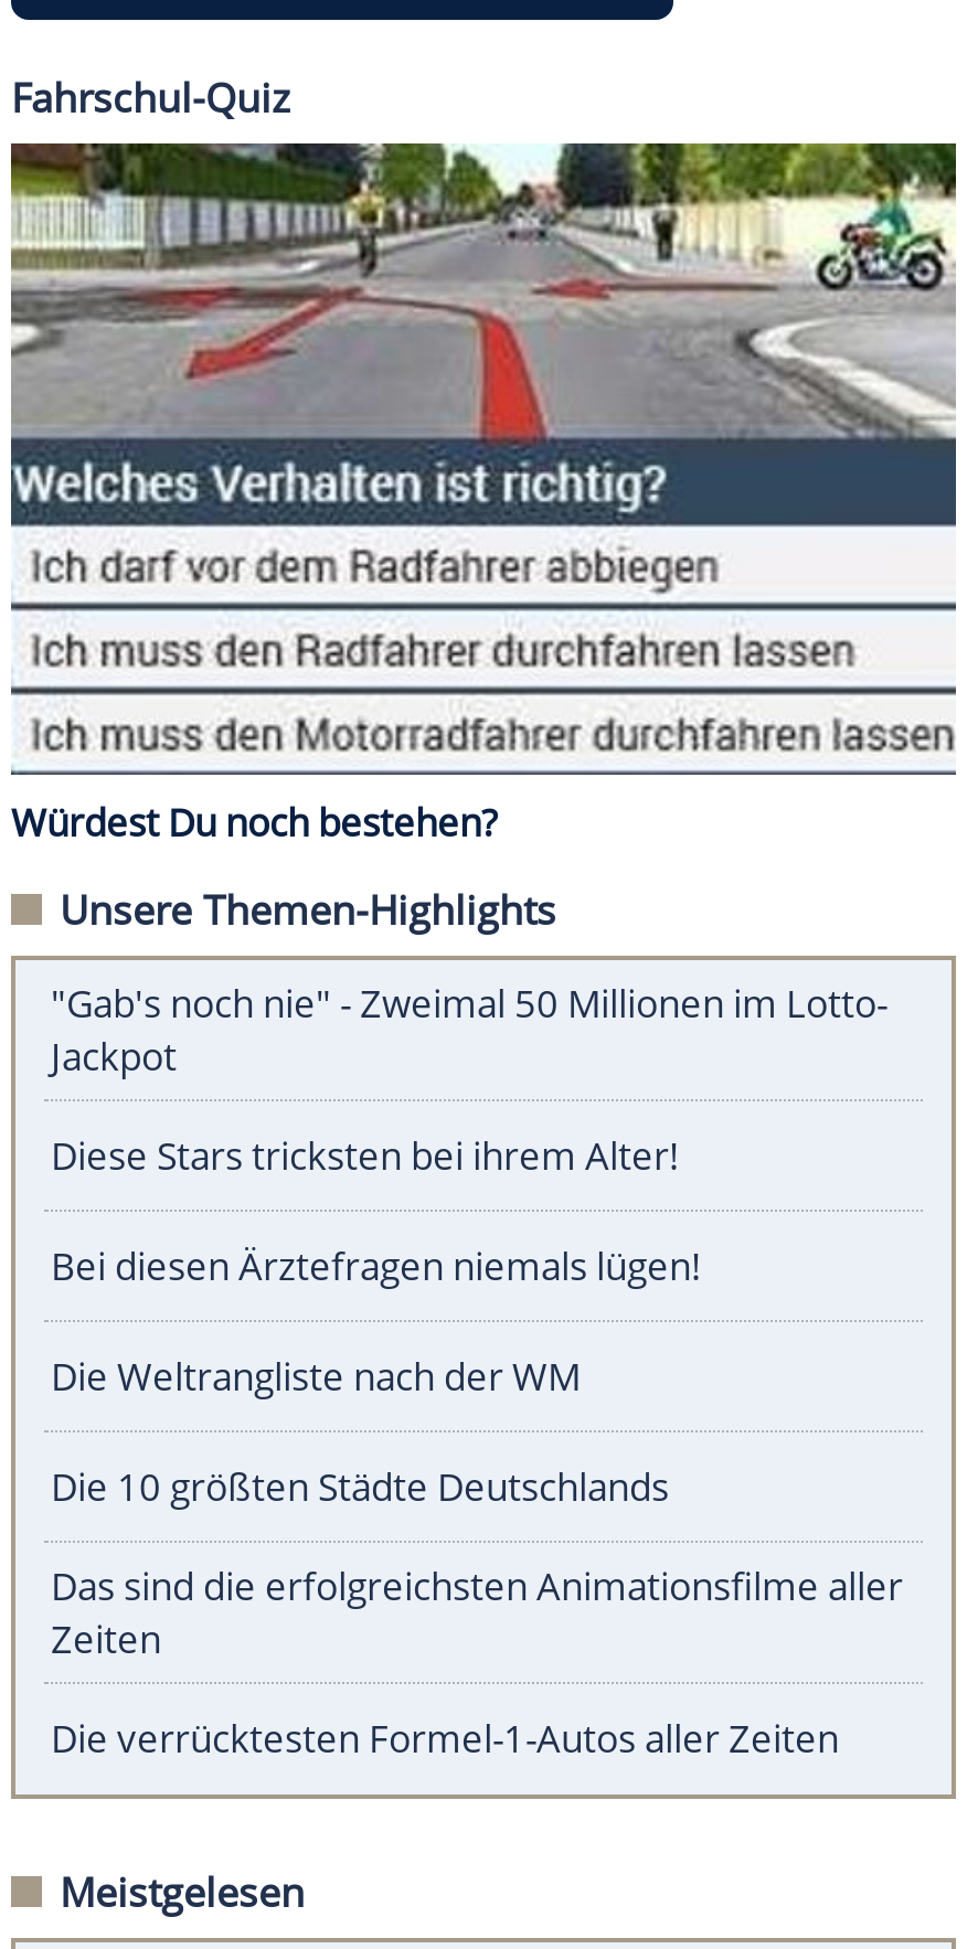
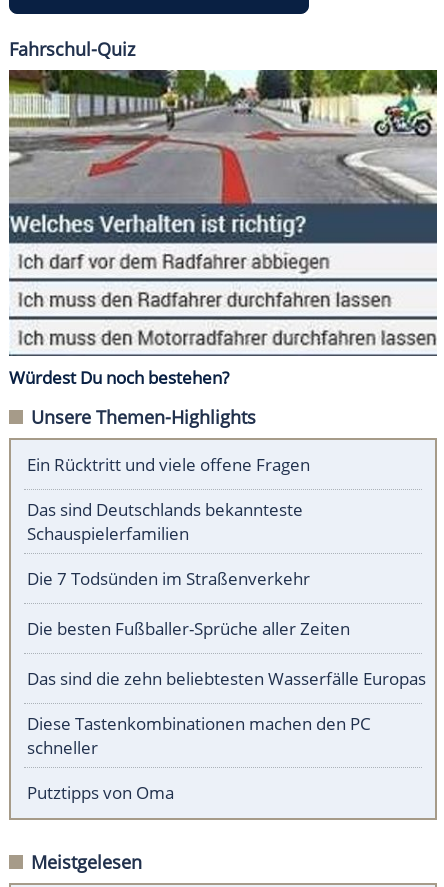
[51,977,887,1081] "Gab's noch nie" - Zweimal 50 Millionen im Lotto- | Jackpot -> [27,453,310,476] Ein Rücktritt und viele offene Fragen
[51,1129,680,1180] Diese Stars tricksten bei ihrem Alter! -> [27,498,303,545] Das sind Deutschlands bekannteste | Schauspielerfamilien
[51,1240,702,1291] Bei diesen Ärztefragen niemals lügen! -> [27,567,310,590] Die 7 Todsünden im Straßenverkehr
[51,1350,581,1401] Die Weltrangliste nach der WM -> [27,617,350,640] Die besten Fußballer-Sprüche aller Zeiten
[51,1461,669,1511] Die 10 größten Städte Deutschlands -> [27,667,426,690] Das sind die zehn beliebtesten Wasserfälle Europas
[51,1560,903,1664] Das sind die erfolgreichsten Animationsfilme aller | Zeiten -> [27,712,371,759] Diese Tastenkombinationen machen den PC | schneller
[51,1712,839,1763] Die verrücktesten Formel-1-Autos aller Zeiten -> [27,781,174,804] Putztipps von Oma

